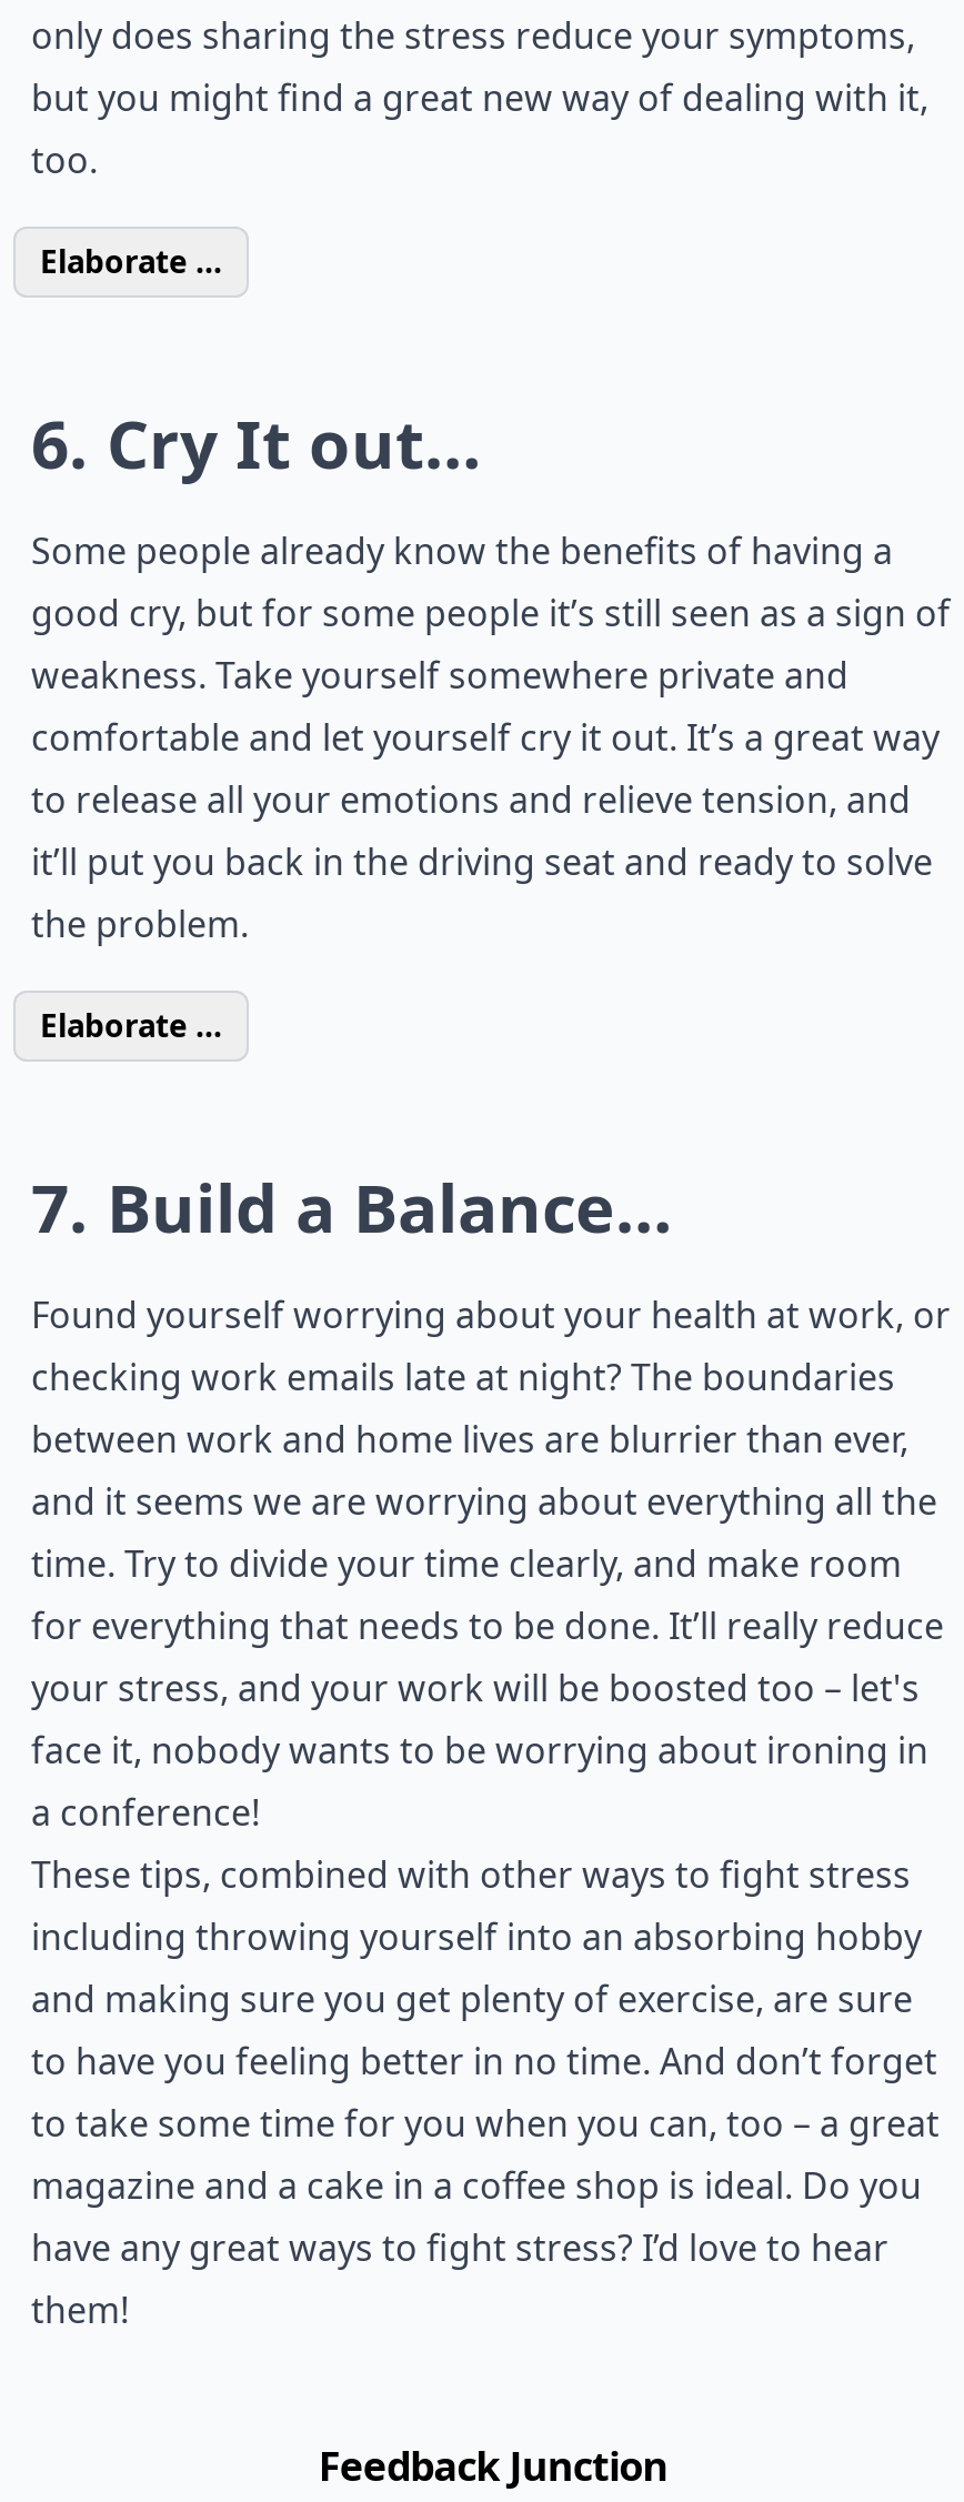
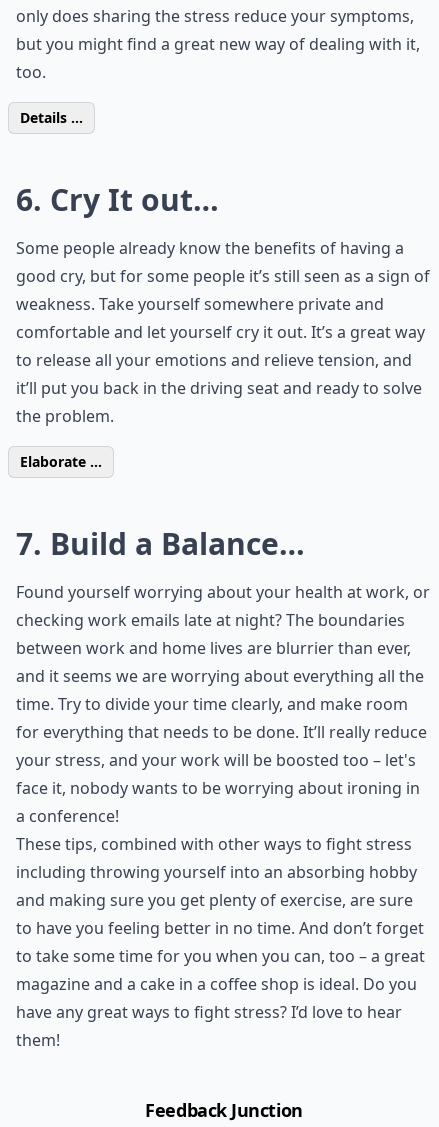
[40,240,222,282] Elaborate ... -> [20,108,83,127] Details ...

